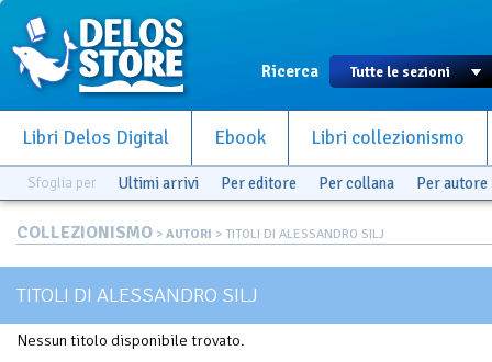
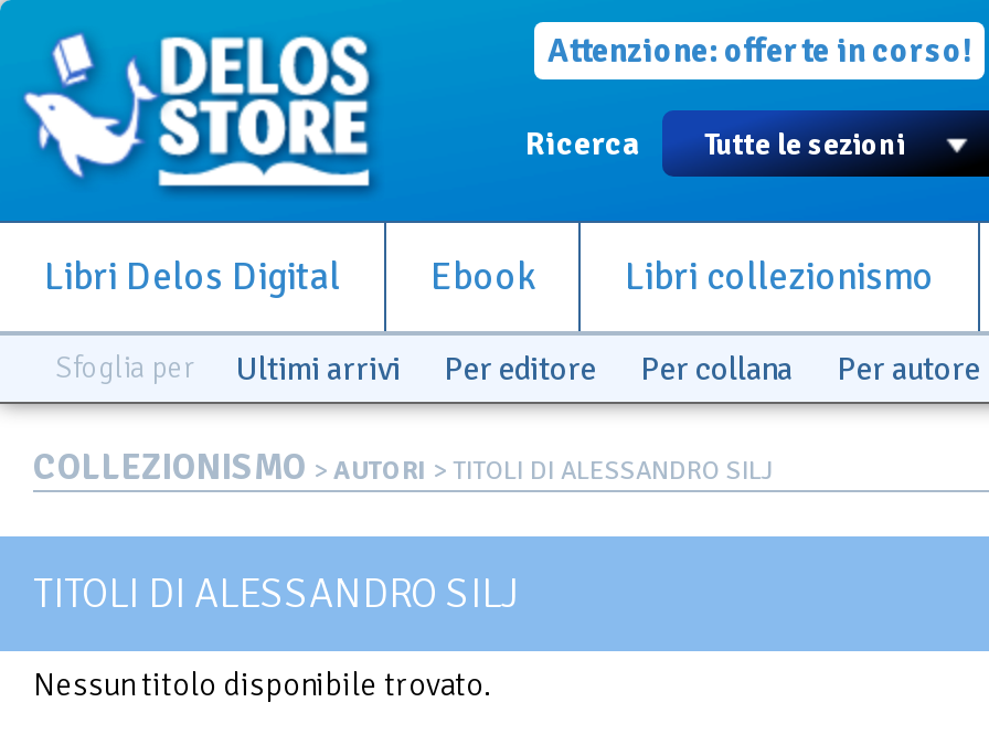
none -> [547,31,971,71] Attenzione: offerte in corso!

